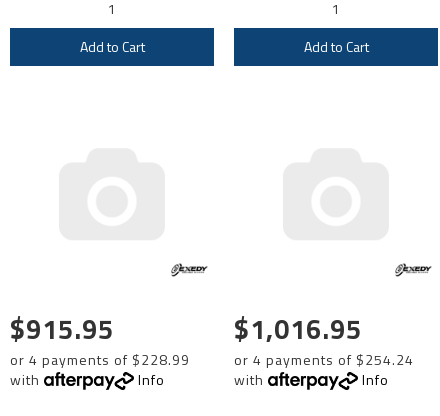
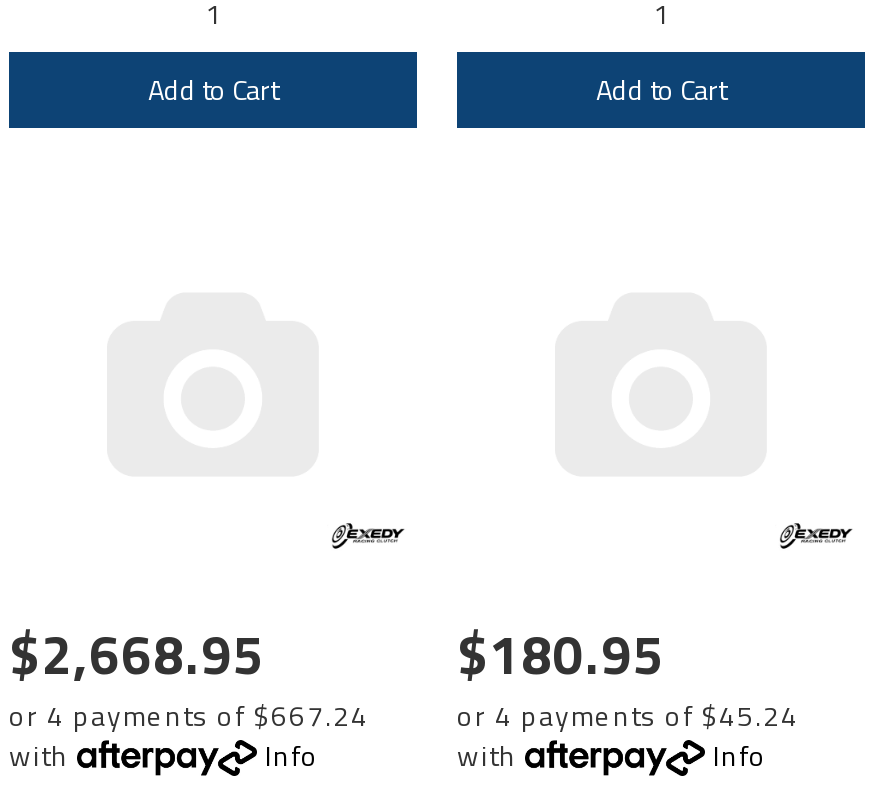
[10,308,114,349] $915.95 -> [9,611,265,693] $2,668.95
[234,308,362,349] $1,016.95 -> [457,611,665,693] $180.95
[10,349,190,370] or 4 payments of $228.99 -> [9,693,369,735] or 4 payments of $667.24
[234,349,414,370] or 4 payments of $254.24 -> [457,693,799,735] or 4 payments of $45.24

